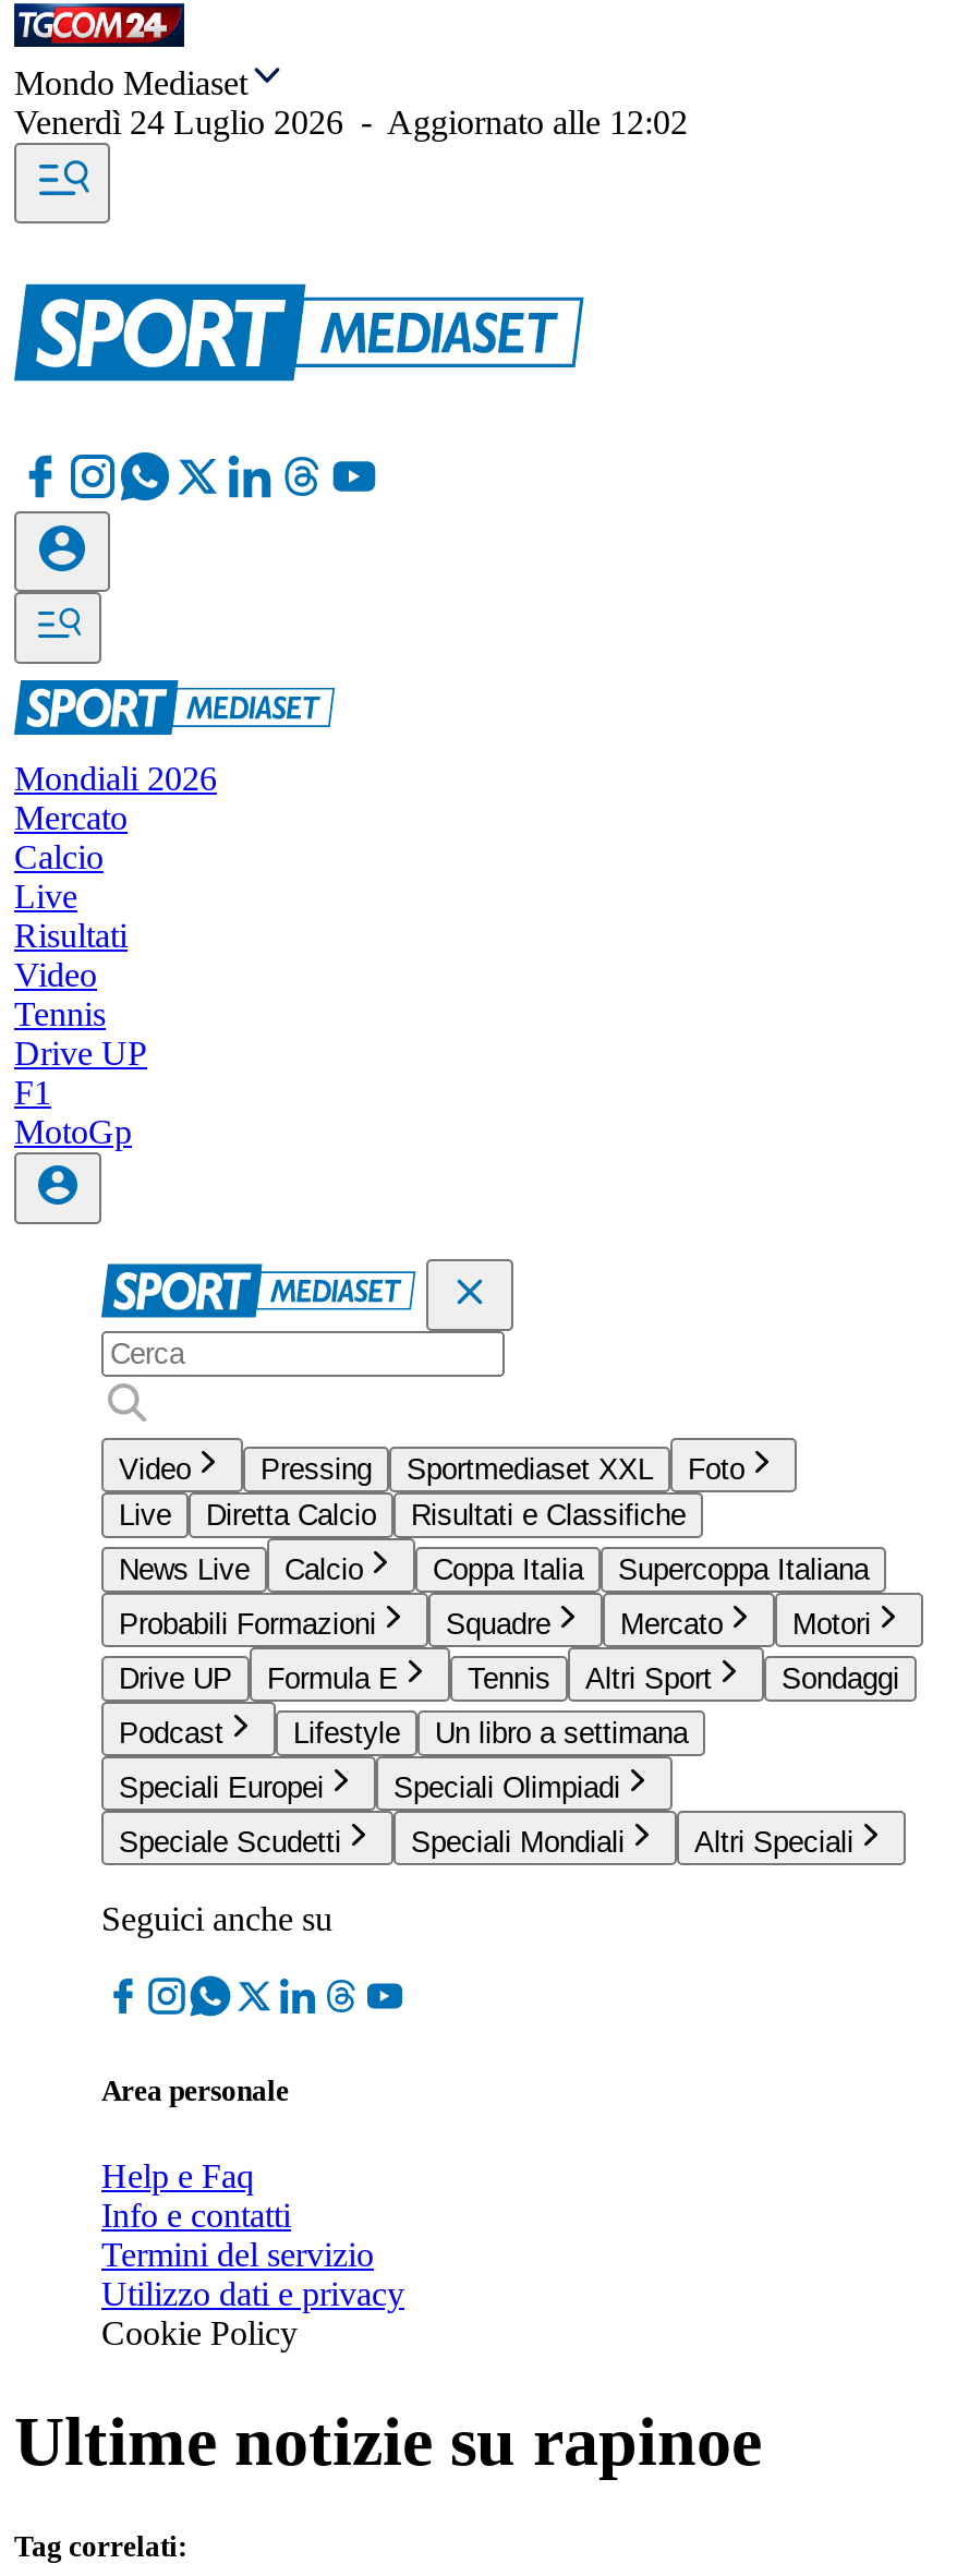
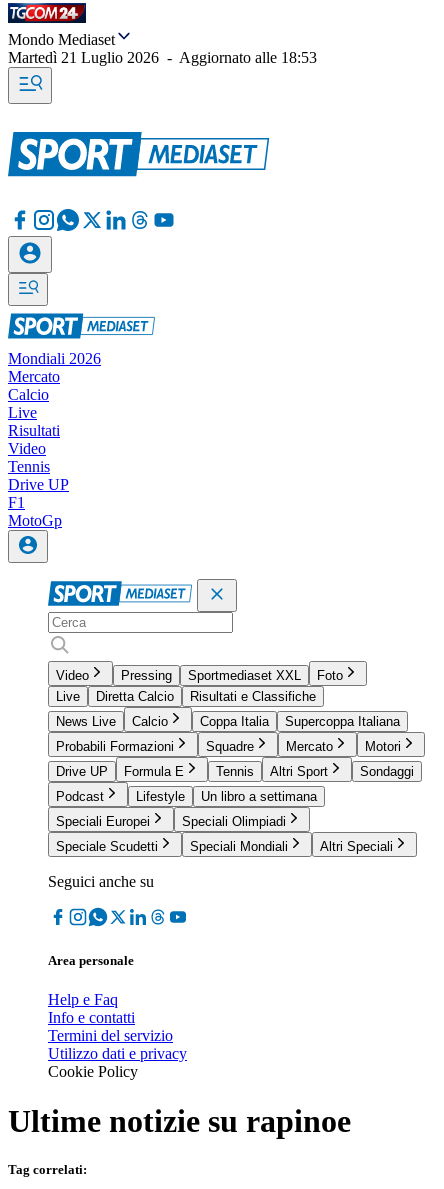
[14,104,688,141] Venerdì 24 Luglio 2026 - Aggiornato alle 12:02 -> [8,49,317,66] Martedì 21 Luglio 2026 - Aggiornato alle 18:53

